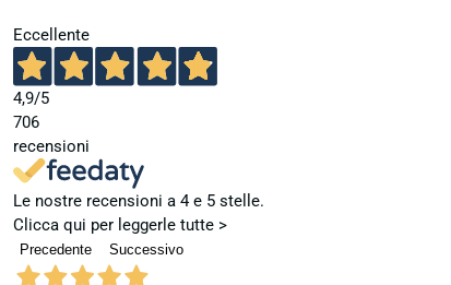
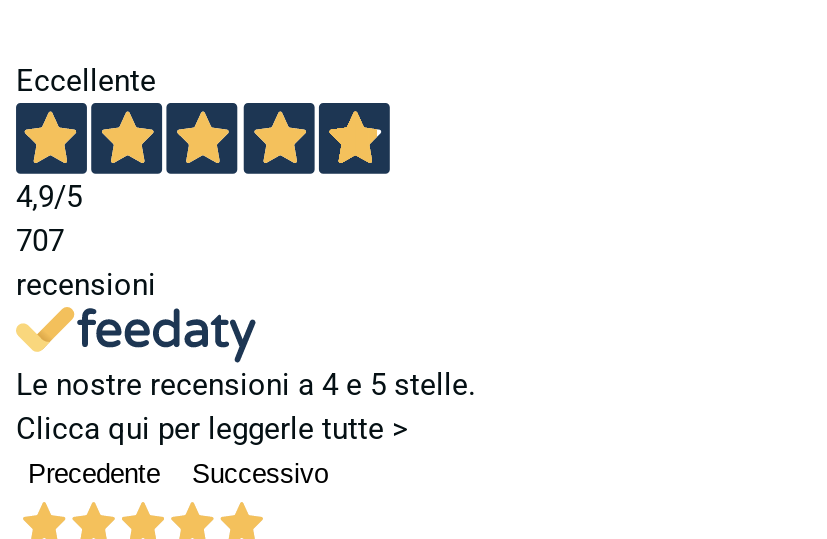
[13,113,39,133] 706 -> [16,224,64,260] 707

